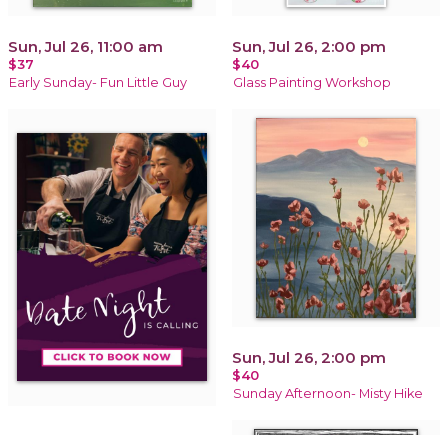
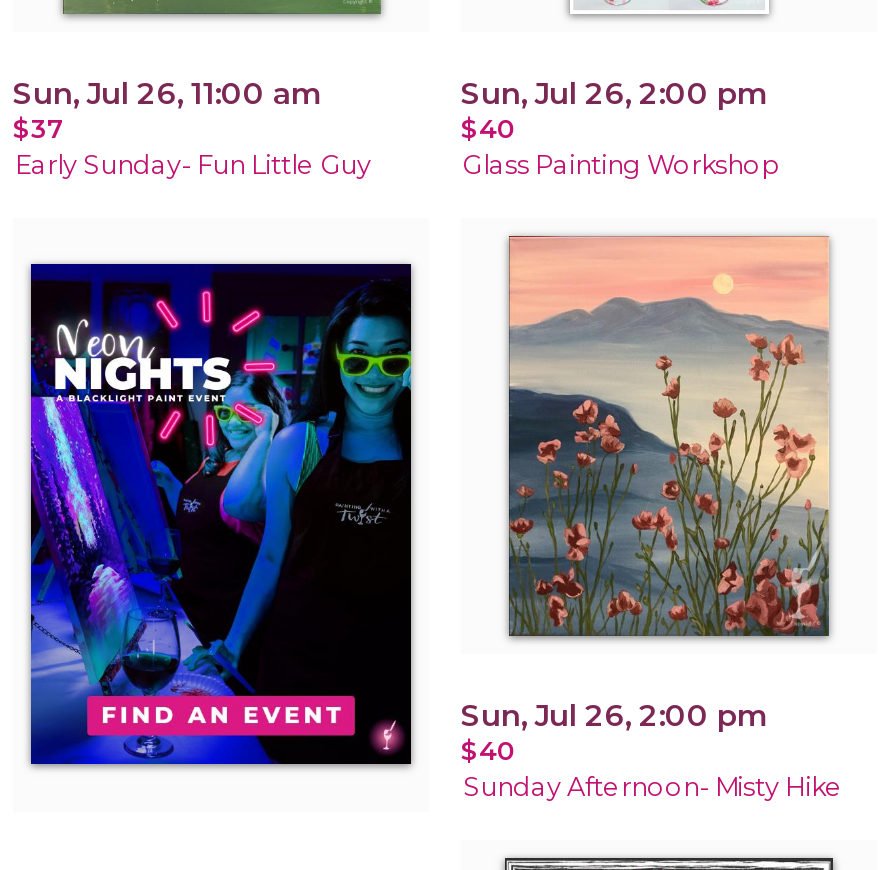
[16,132,208,382] [image] -> [29,262,413,766] [image]

